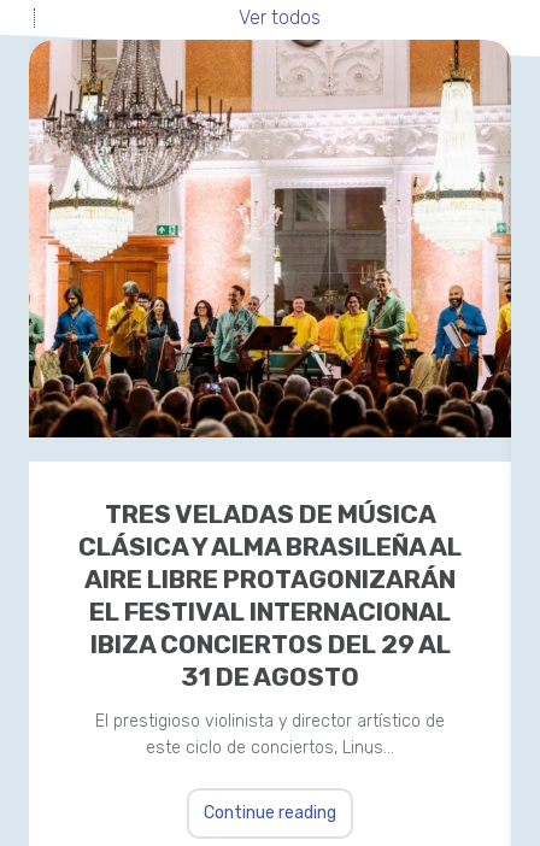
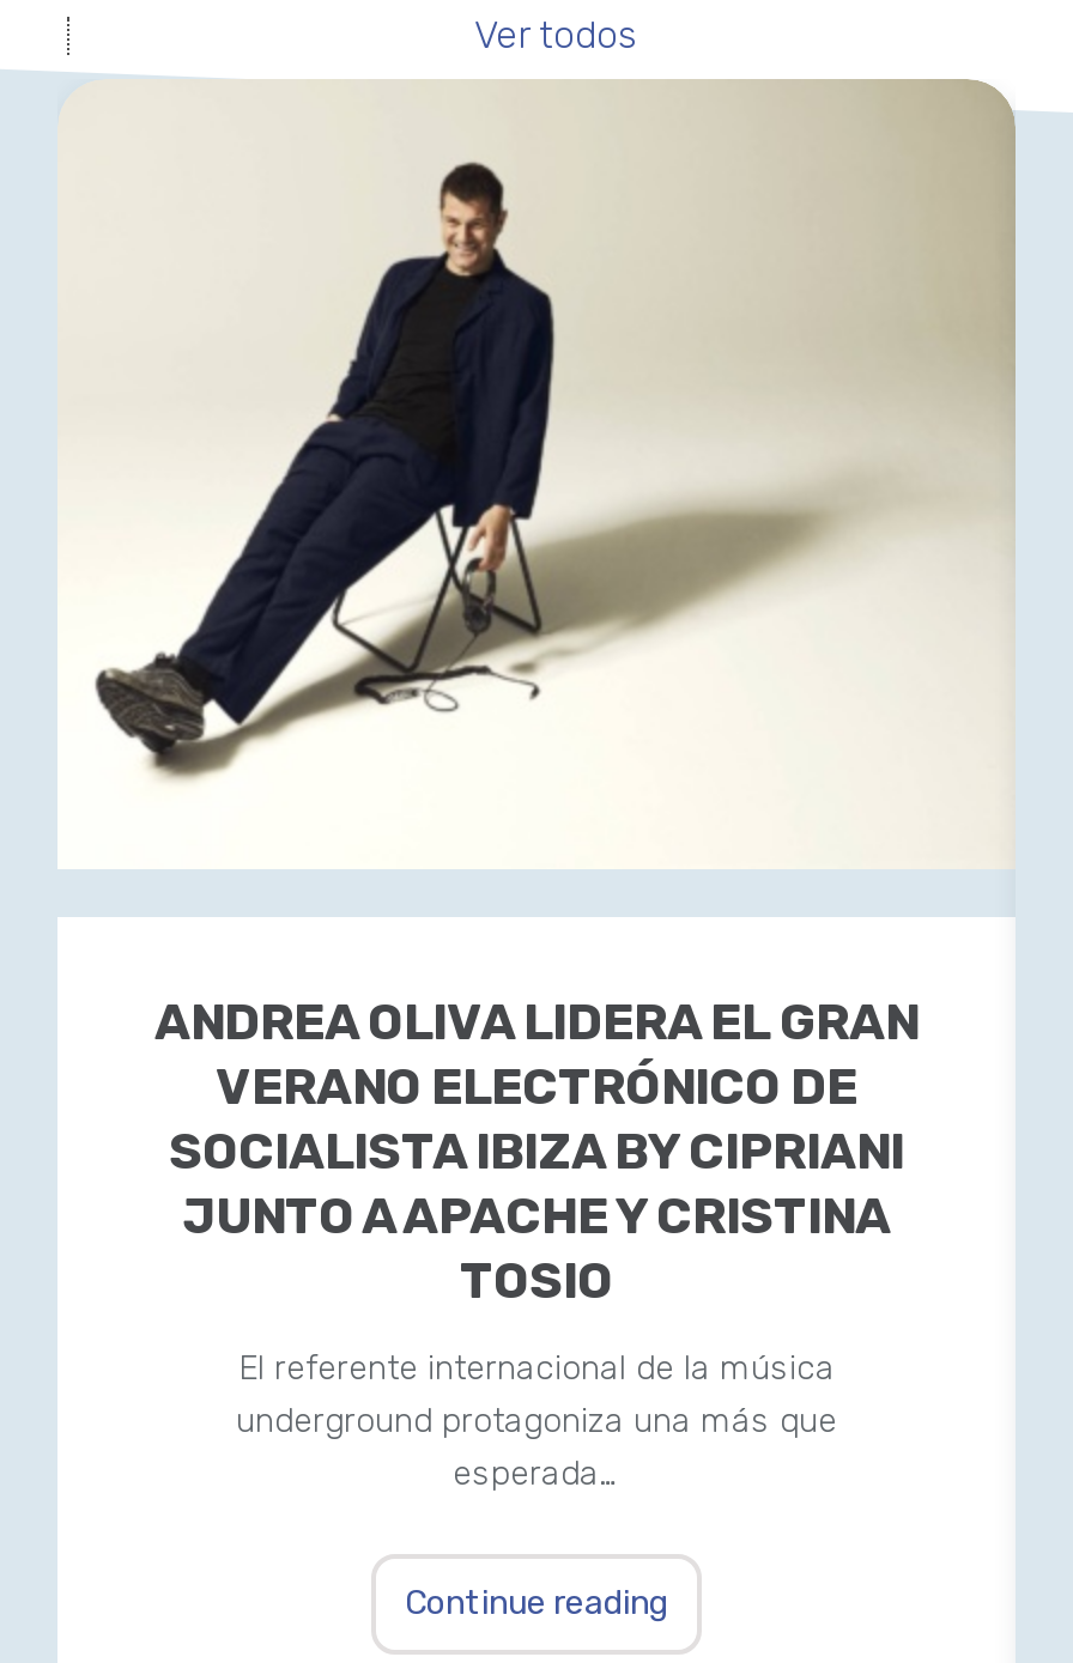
[28,39,512,439] [image] -> [57,79,1016,867] [image]
[78,498,462,691] TRES VELADAS DE MÚSICA | CLÁSICA Y ALMA BRASILEÑA AL | AIRE LIBRE PROTAGONIZARÁN | EL FESTIVAL INTERNACIONAL | IBIZA CONCIERTOS DEL 29 AL | 31 DE AGOSTO -> [154,990,919,1309] ANDREA OLIVA LIDERA EL GRAN | VERANO ELECTRÓNICO DE | SOCIALISTA IBIZA BY CIPRIANI | JUNTO A APACHE Y CRISTINA | TOSIO
[95,711,445,758] El prestigioso violinista y director artístico de | este ciclo de conciertos, Linus… -> [236,1347,837,1493] El referente internacional de la música | underground protagoniza una más que | esperada…

